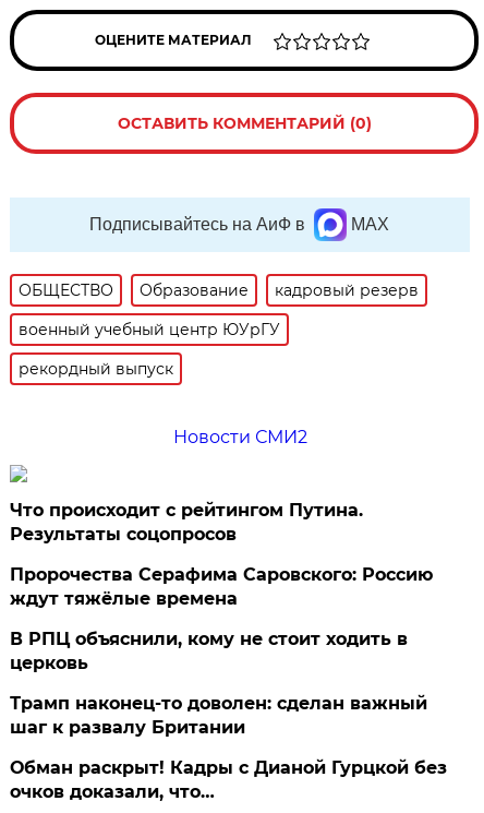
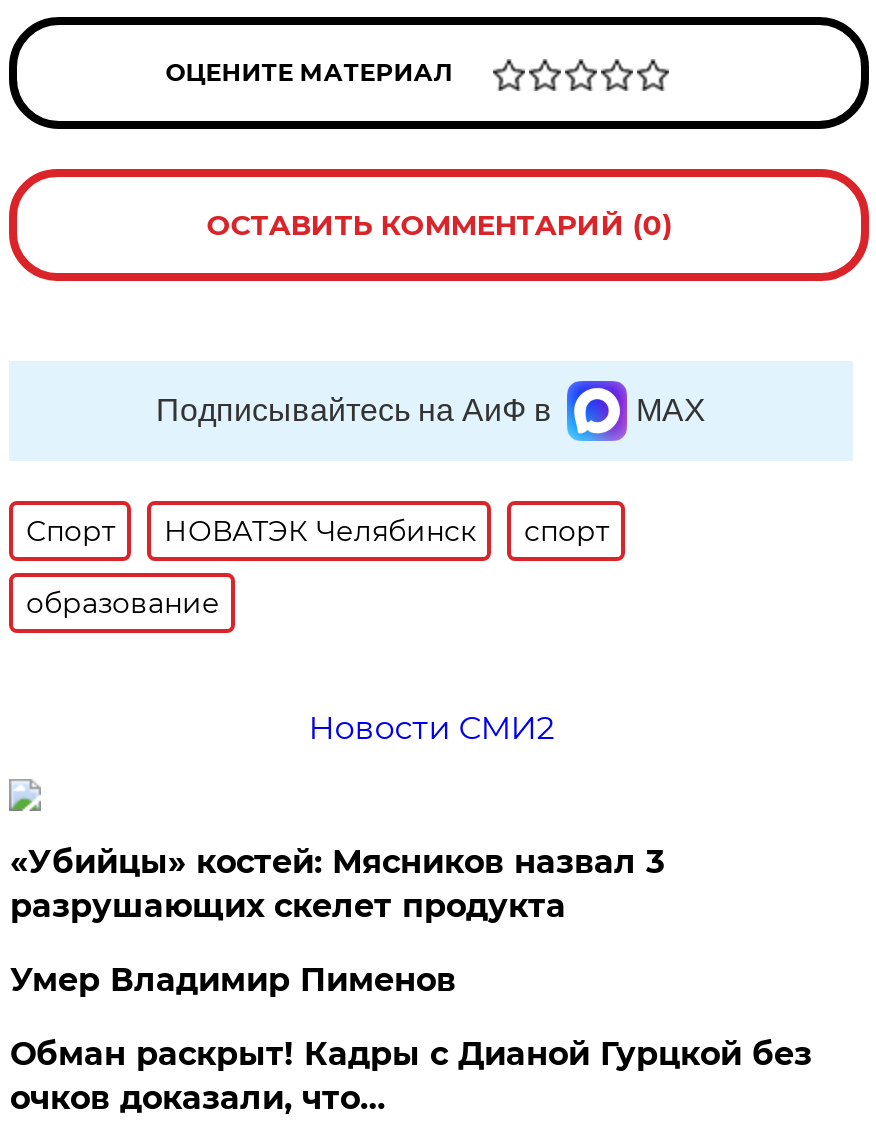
[19,280,419,379] ОБЩЕСТВО | Образование | кадровый резерв | военный учебный центр ЮУрГУ | рекордный выпуск -> [26,513,610,621] Спорт | НОВАТЭК Челябинск | спорт | образование
[10,500,433,738] Что происходит с рейтингом Путина. | Результаты соцопросов | Пророчества Серафима Саровского: Россию | ждут тяжёлые времена | В РПЦ объяснили, кому не стоит ходить в | церковь | Трамп наконец-то доволен: сделан важный | шаг к развалу Британии -> [10,843,664,999] «Убийцы» костей: Мясников назвал 3 | разрушающих скелет продукта | Умер Владимир Пименов

